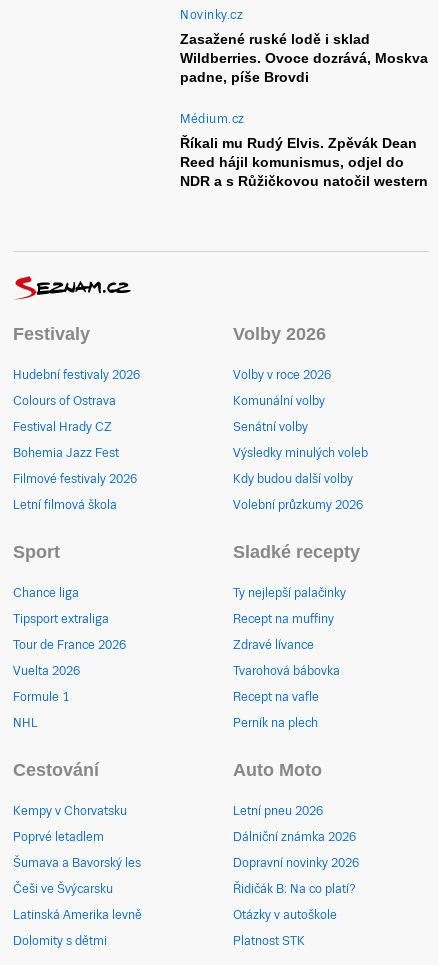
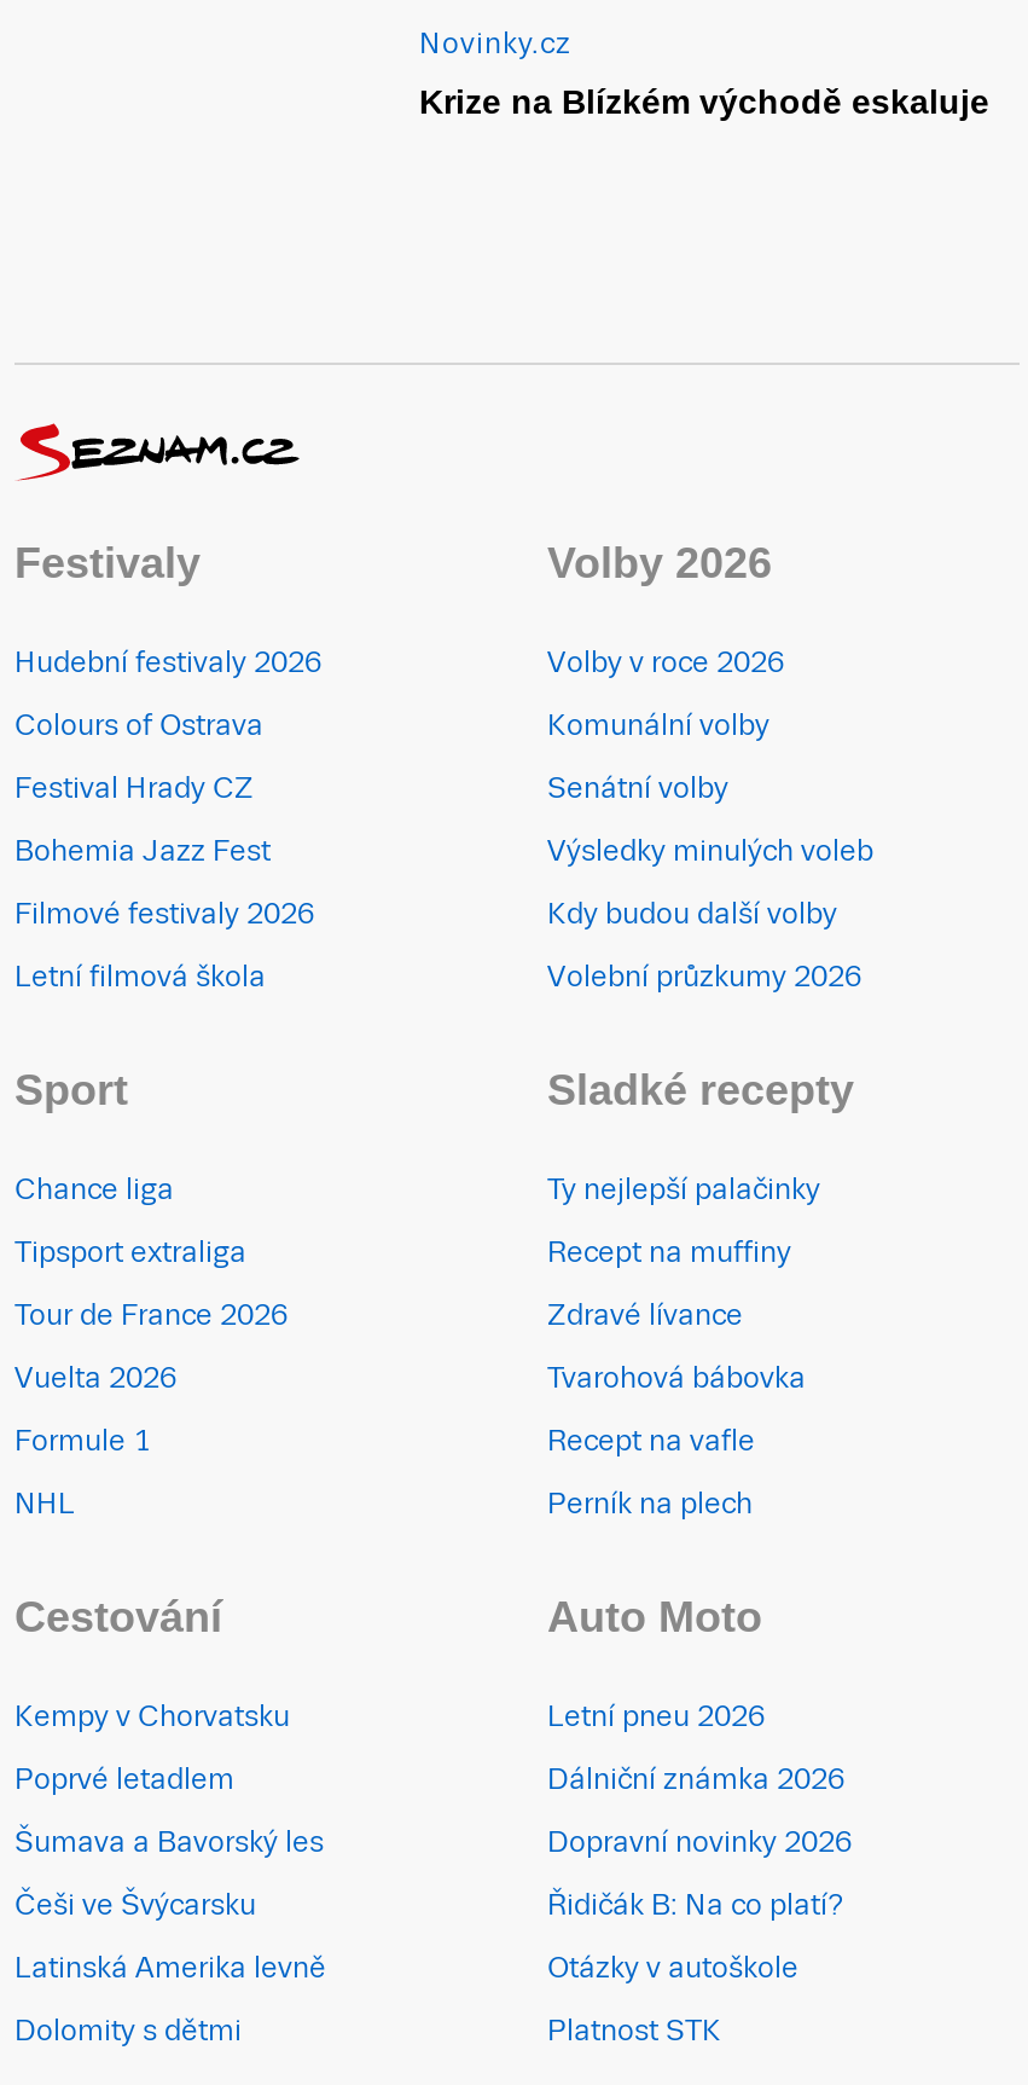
[180,31,428,189] Zasažené ruské lodě i sklad | Wildberries. Ovoce dozrává, Moskva | padne, píše Brovdi | Médium.cz | Říkali mu Rudý Elvis. Zpěvák Dean | Reed hájil komunismus, odjel do | NDR a s Růžičkovou natočil western -> [419,82,989,121] Krize na Blízkém východě eskaluje

